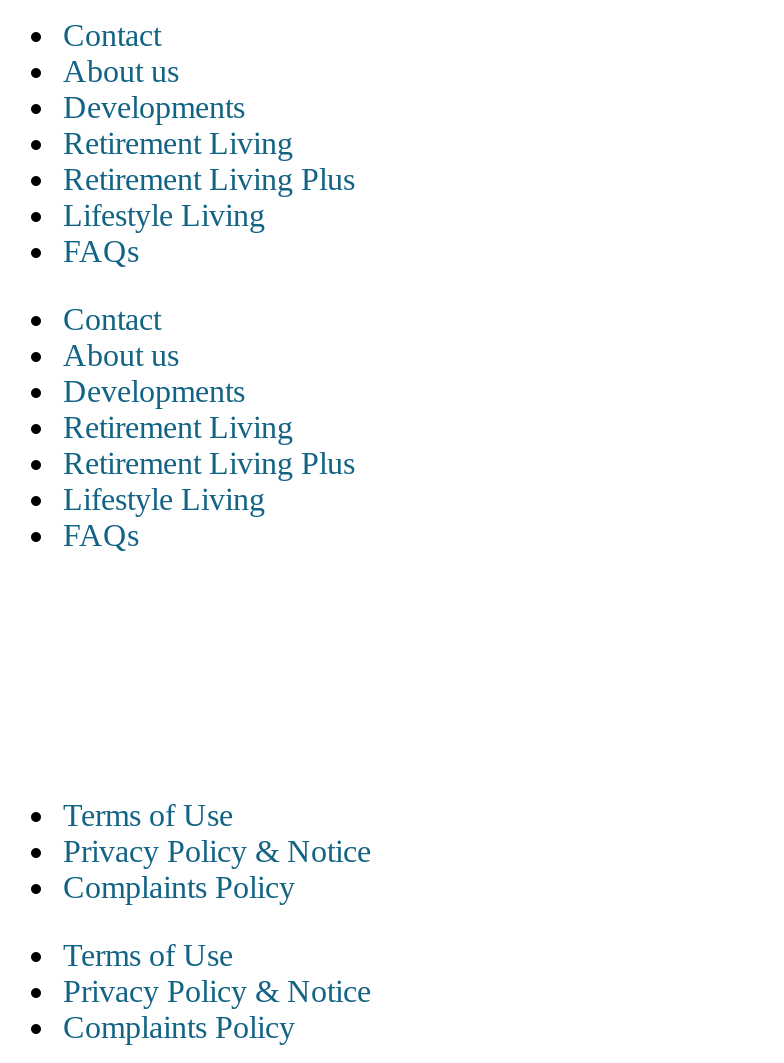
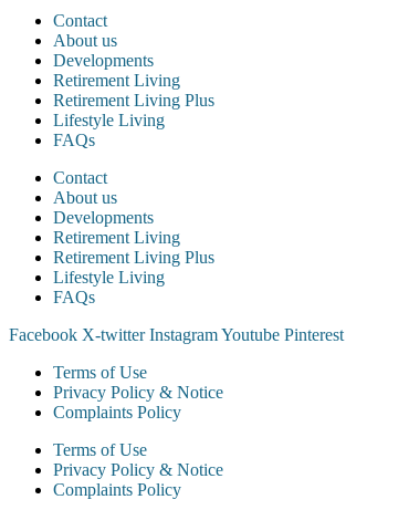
none -> [9,325,344,344] Facebook X-twitter Instagram Youtube Pinterest

